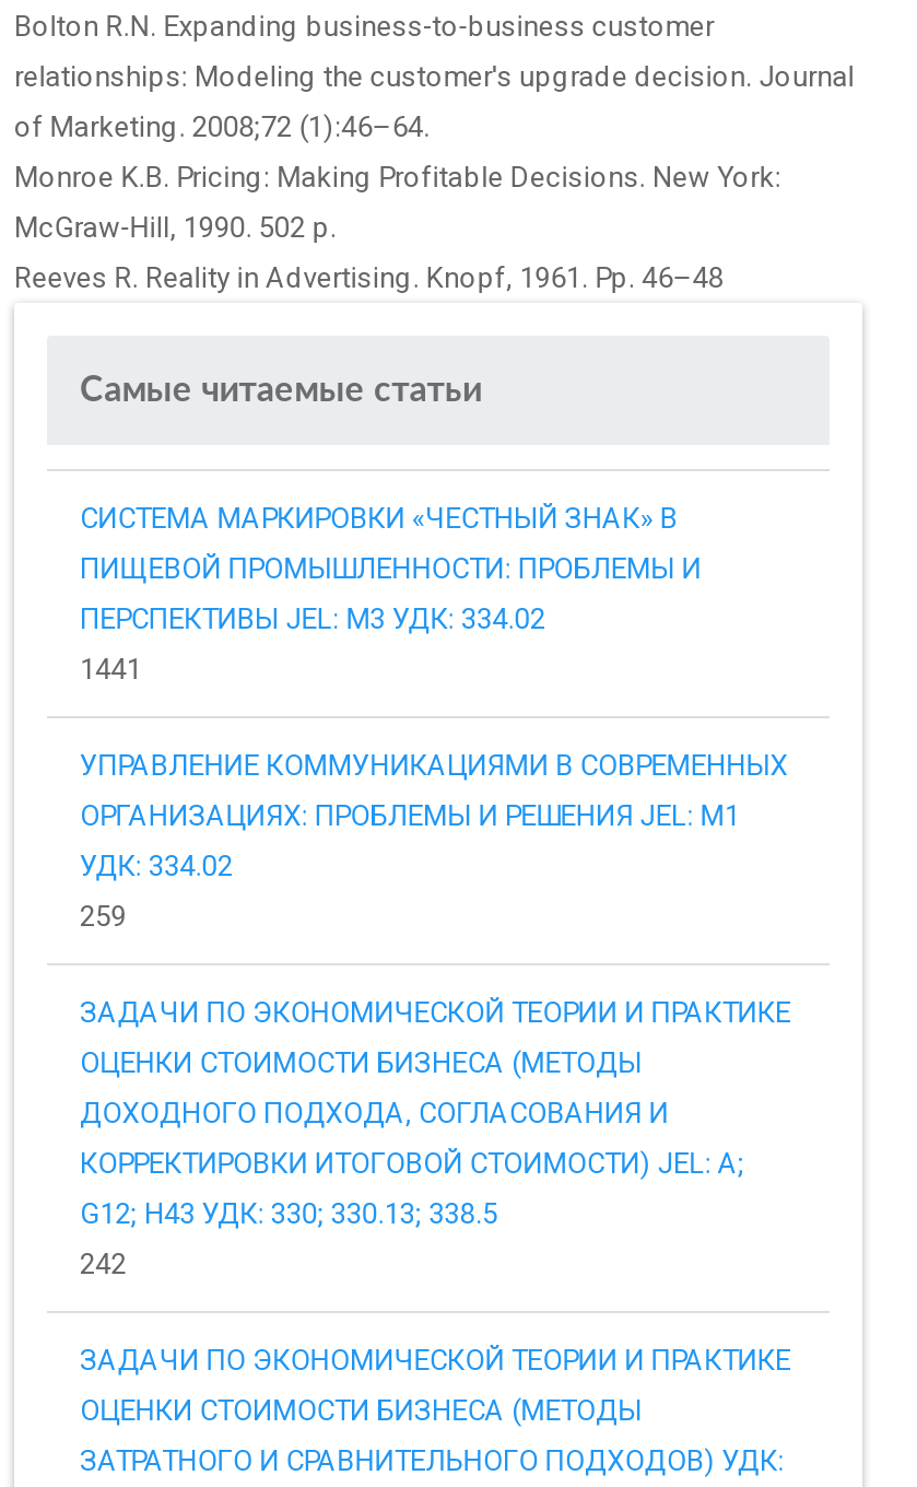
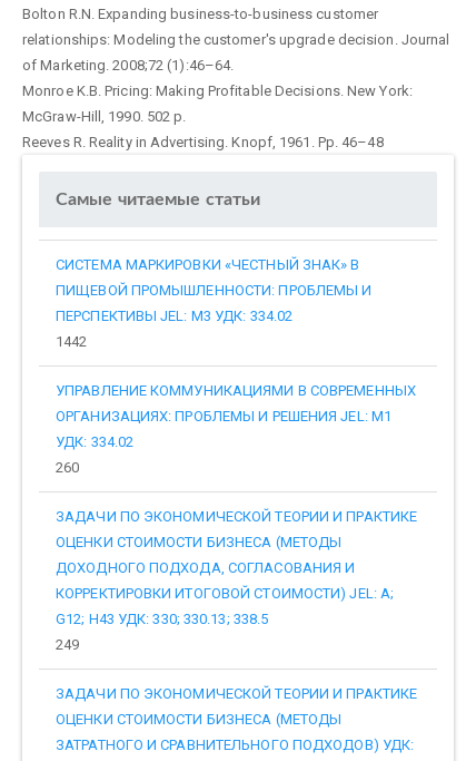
[80,654,142,686] 1441 -> [56,334,87,350] 1442
[80,901,126,934] 259 -> [56,459,79,476] 260
[80,1248,126,1281] 242 -> [56,637,79,653] 249

